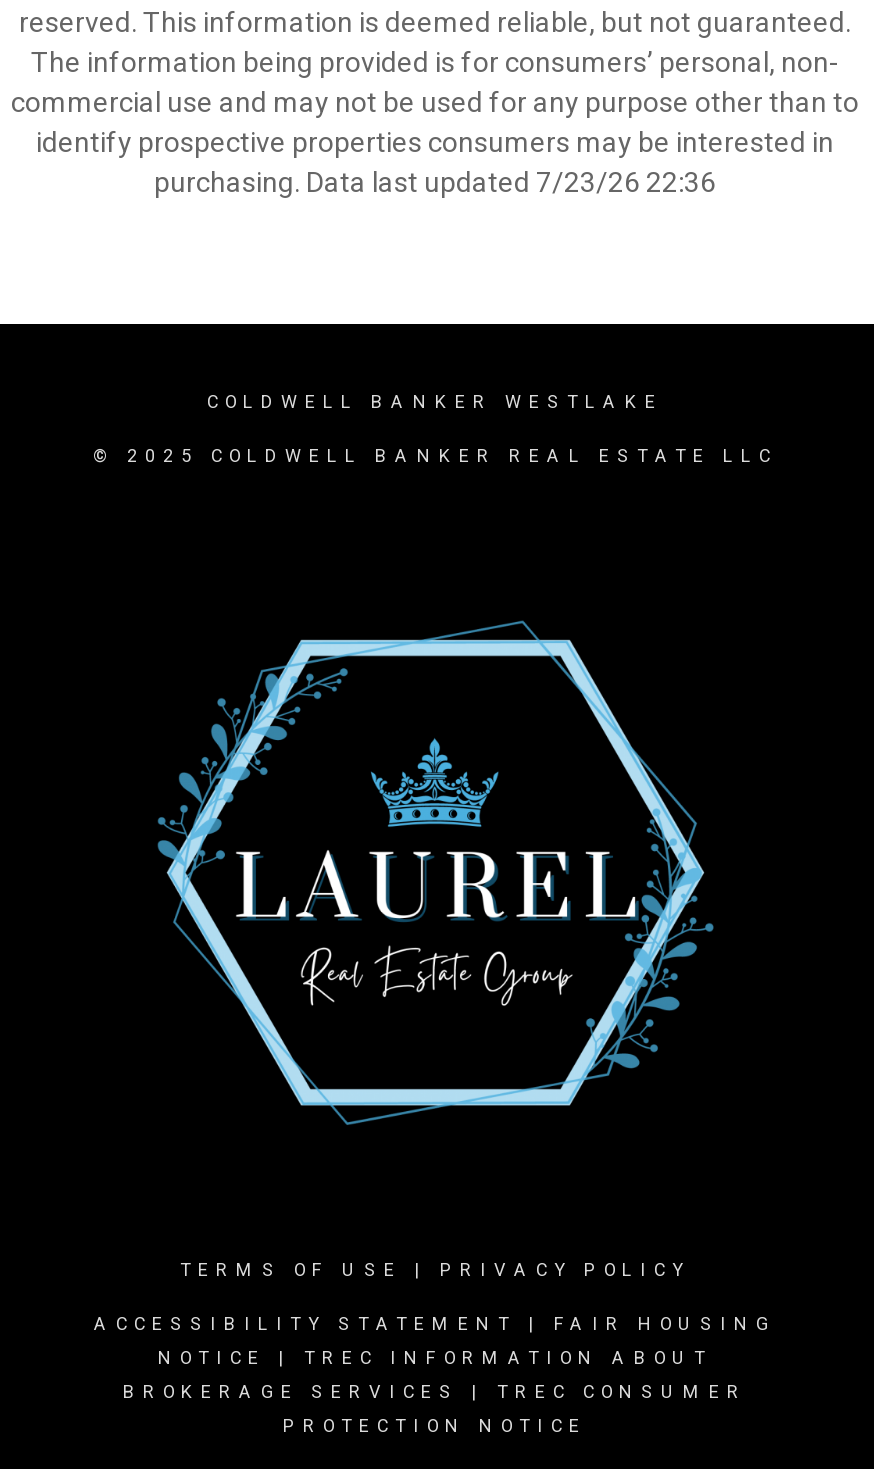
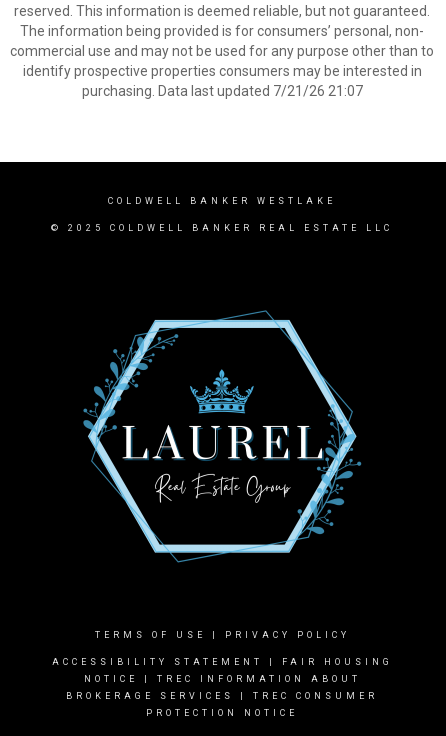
[154,166,716,198] purchasing. Data last updated 7/23/26 22:36 -> [81,83,362,99] purchasing. Data last updated 7/21/26 21:07

